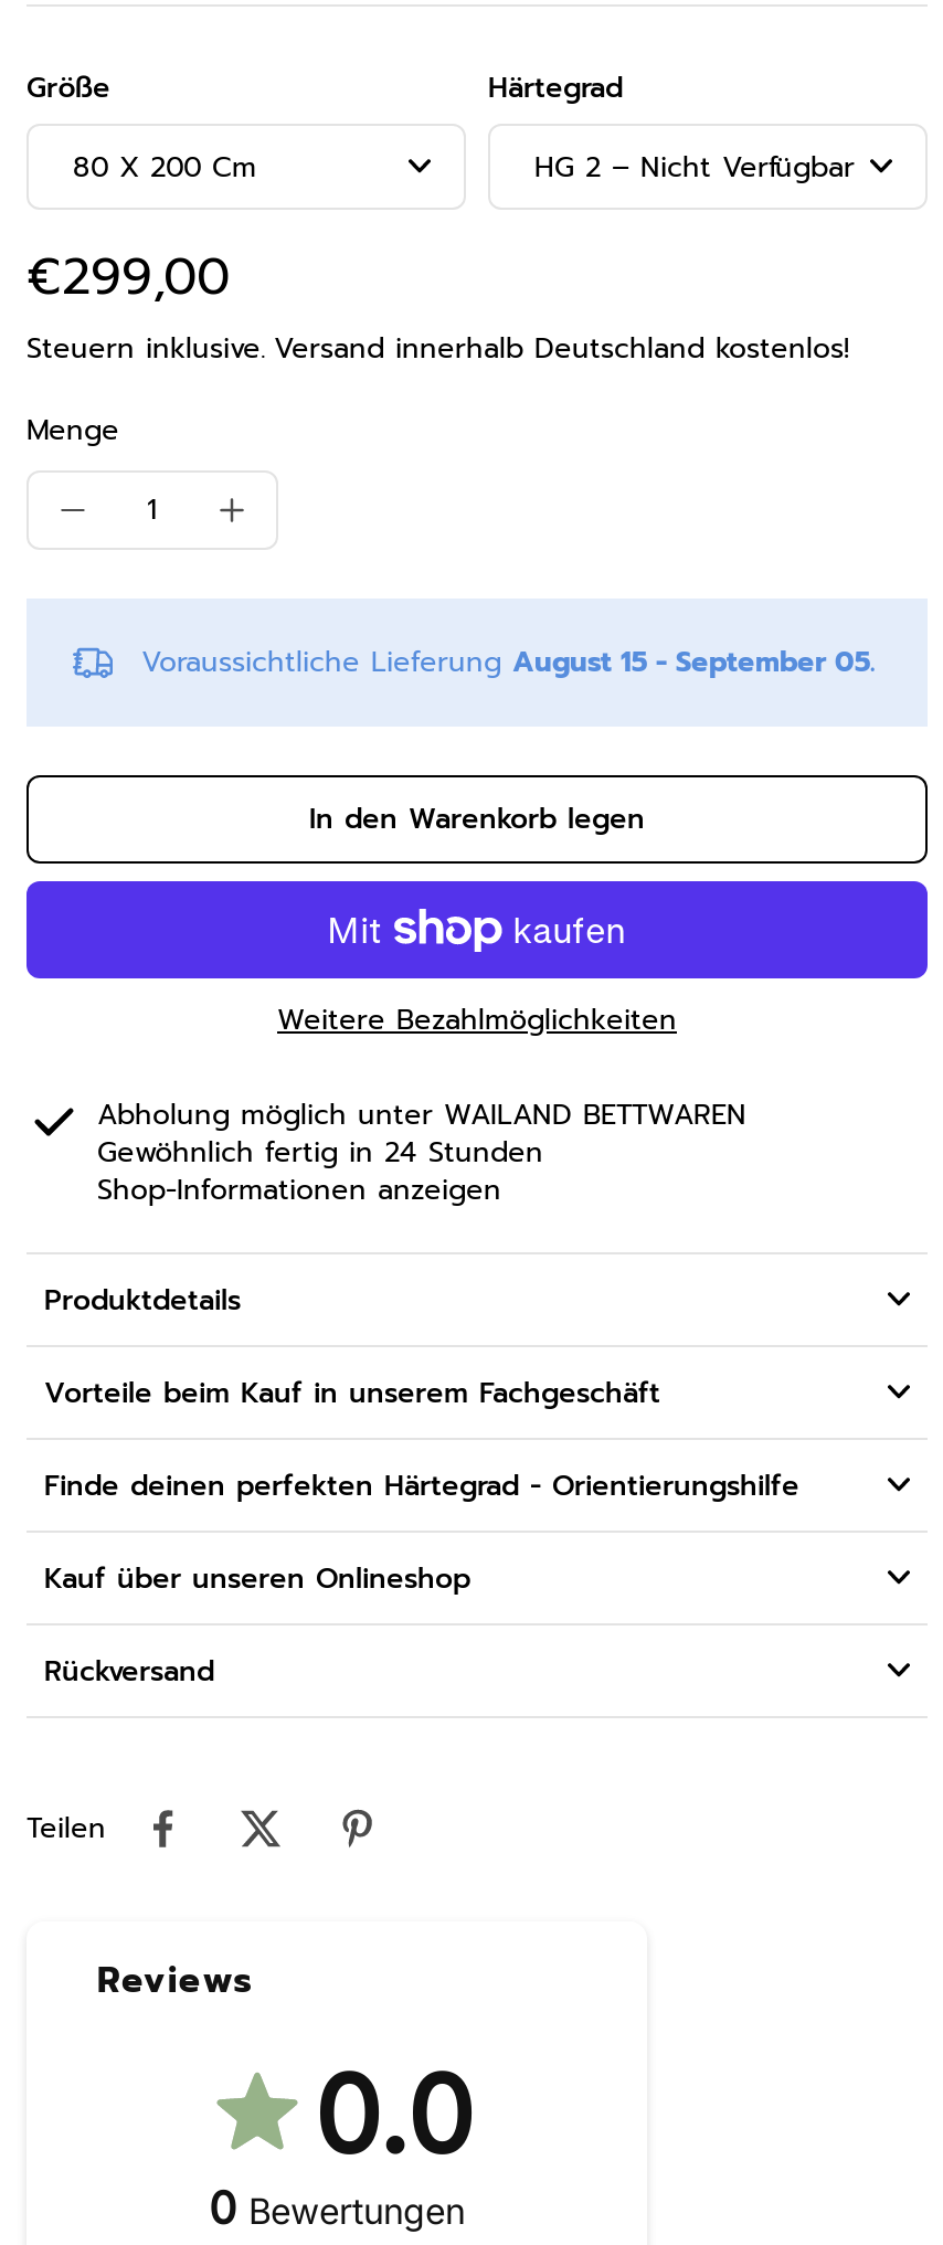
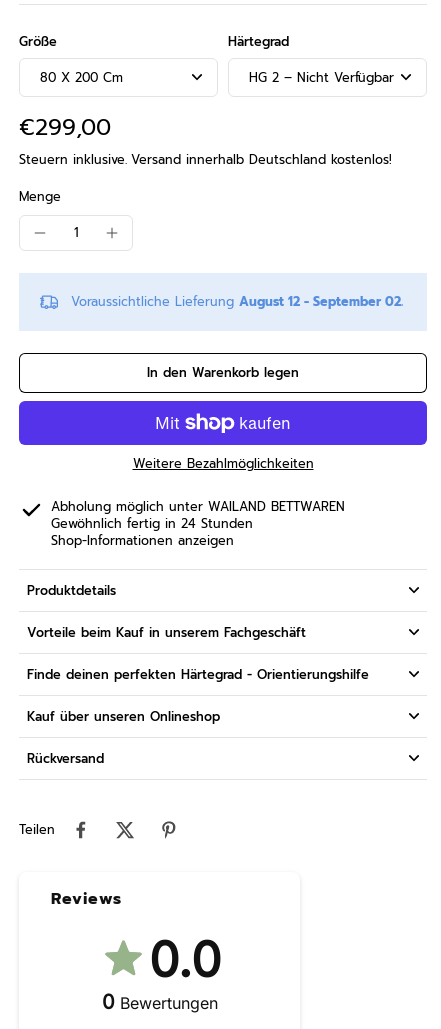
[141,641,875,683] Voraussichtliche Lieferung August 15 - September 05. -> [71,292,403,311] Voraussichtliche Lieferung August 12 - September 02.

